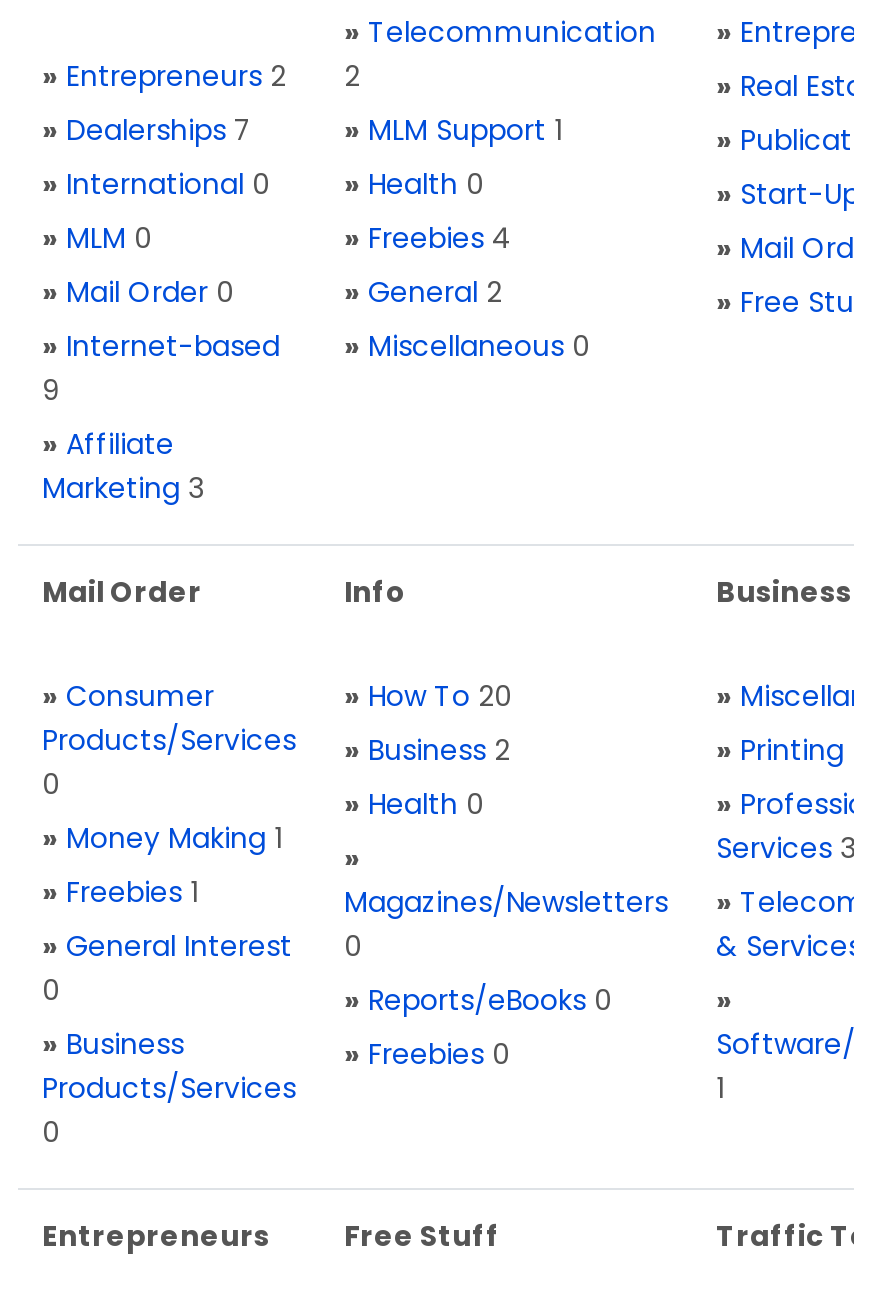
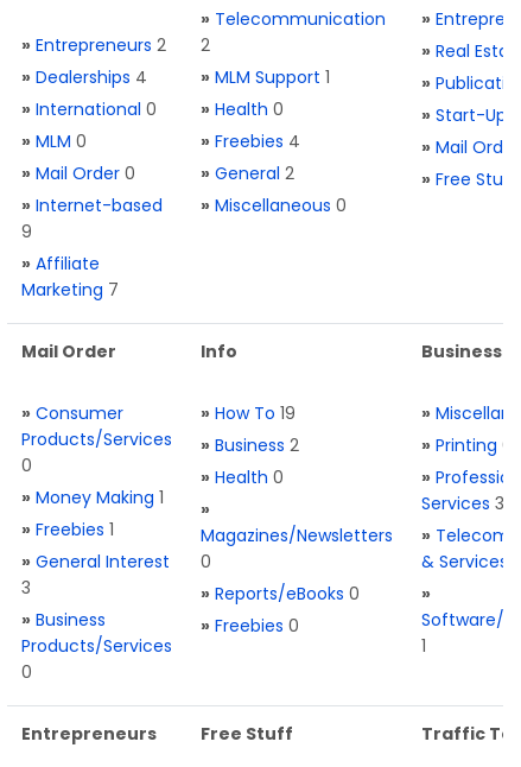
[42,110,252,150] » Dealerships 7 -> [21,65,147,89] » Dealerships 4
[42,468,204,508] Marketing 3 -> [21,278,119,302] Marketing 7
[344,676,512,716] » How To 20 -> [201,401,296,425] » How To 19
[42,970,60,1010] 0 -> [21,576,31,600] 3

